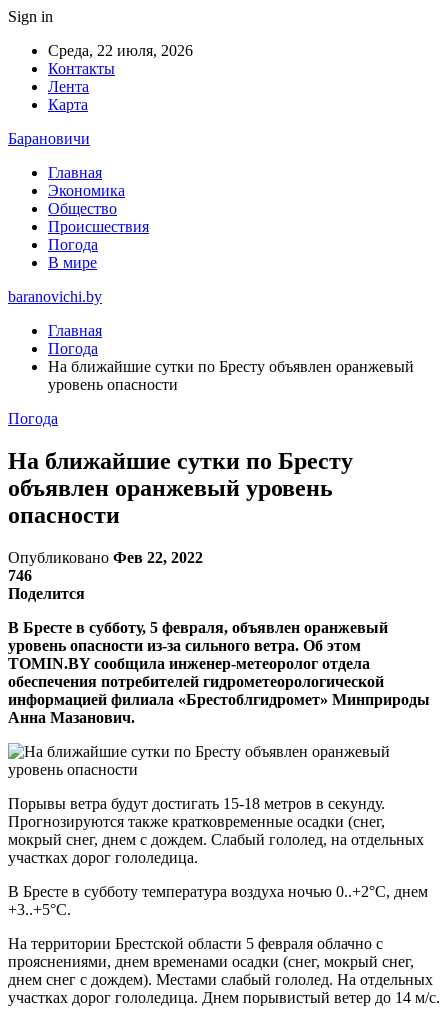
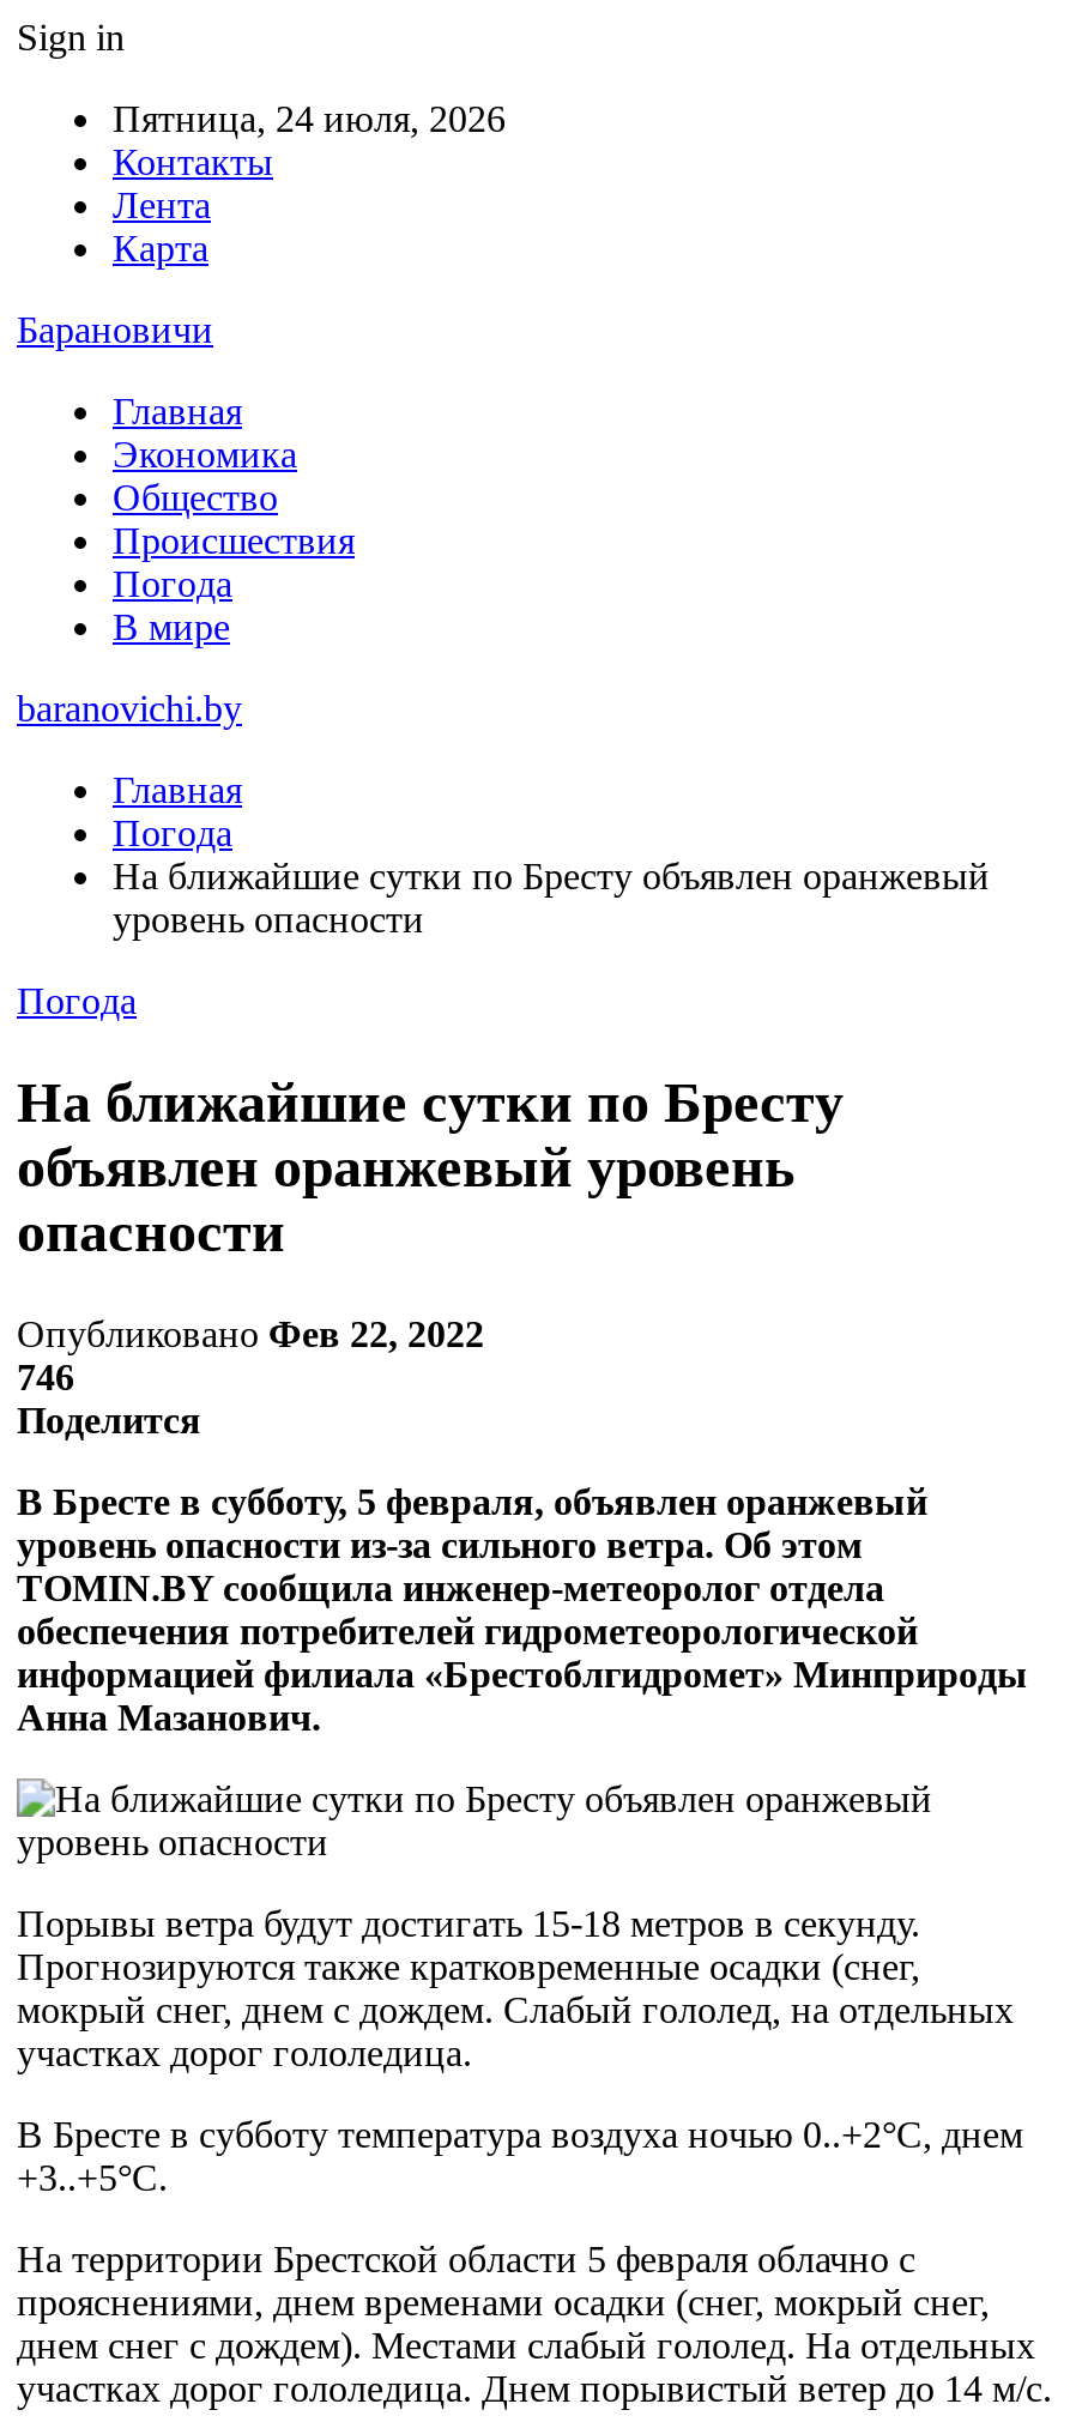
[48,42,193,59] Среда, 22 июля, 2026 -> [113,98,506,139] Пятница, 24 июля, 2026

